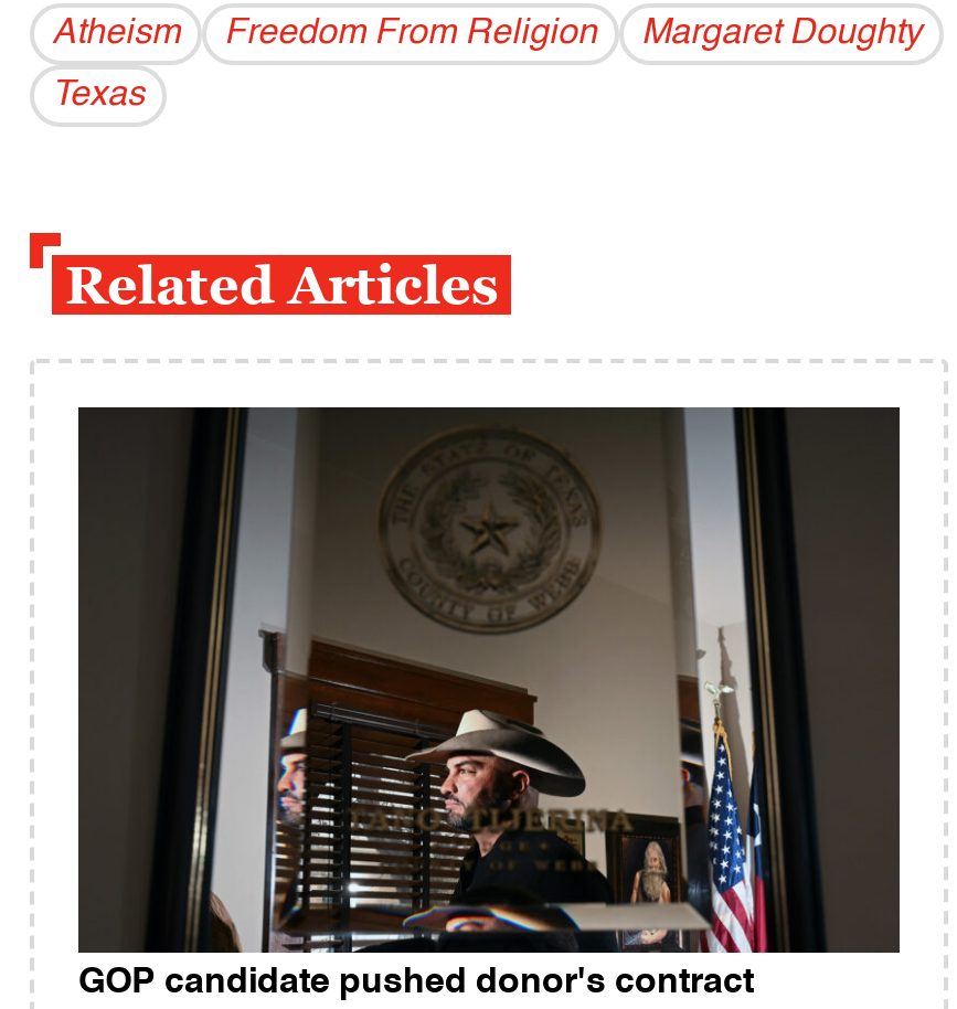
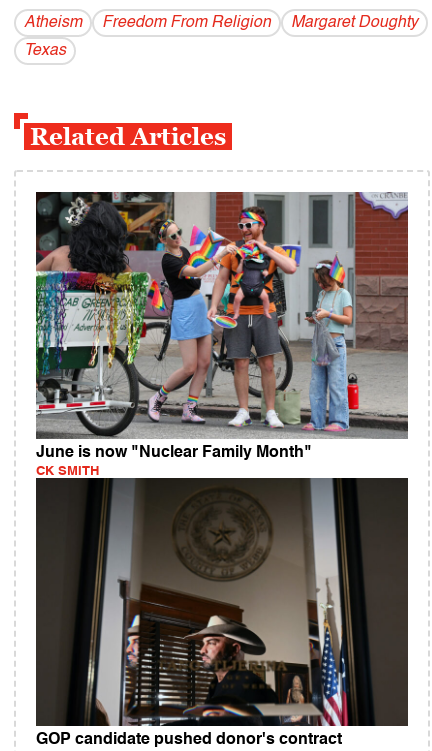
none -> [36,191,409,478] [image] | June is now "Nuclear Family Month" | CK SMITH

